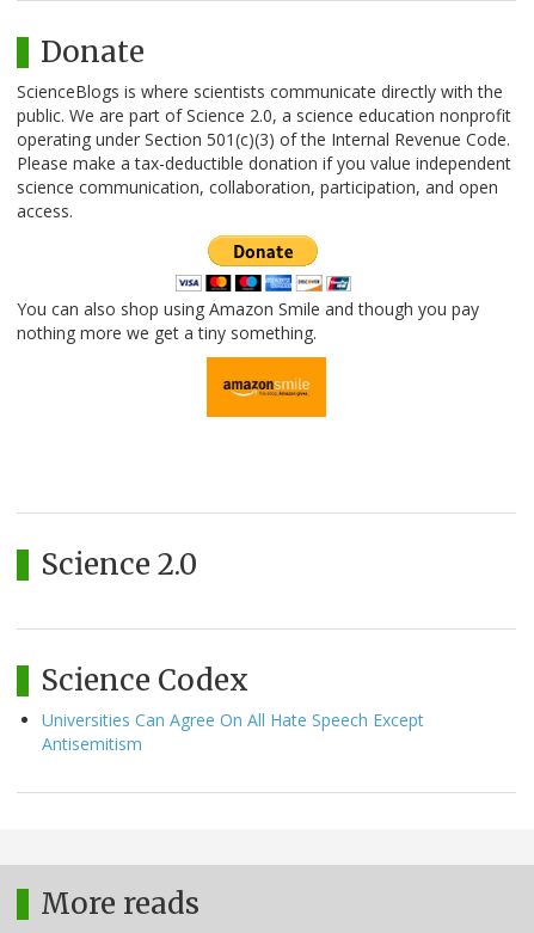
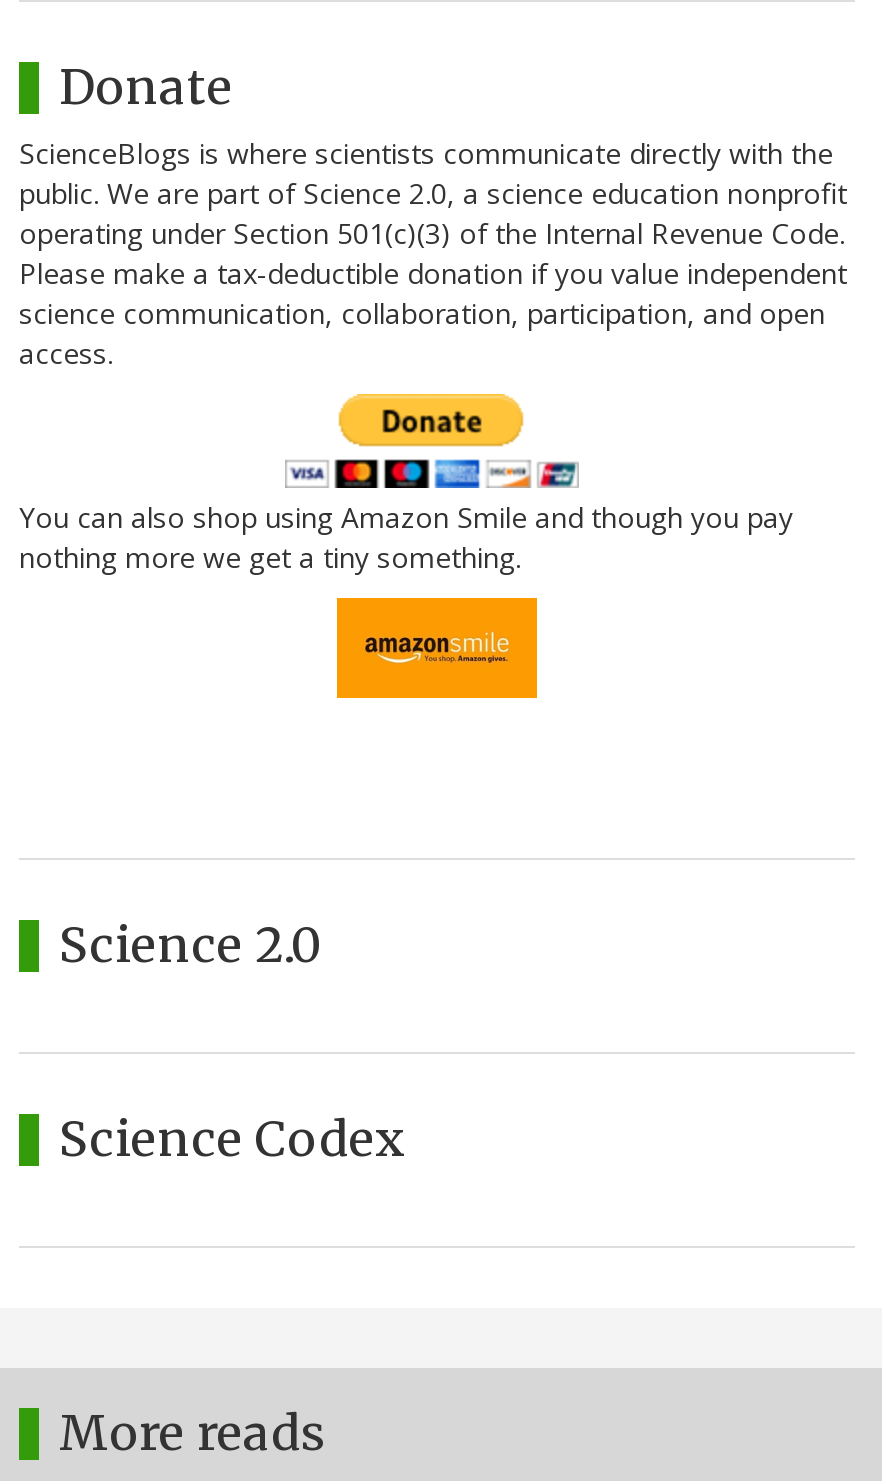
[42,708,424,755] Universities Can Agree On All Hate Speech Except | Antisemitism -> none

